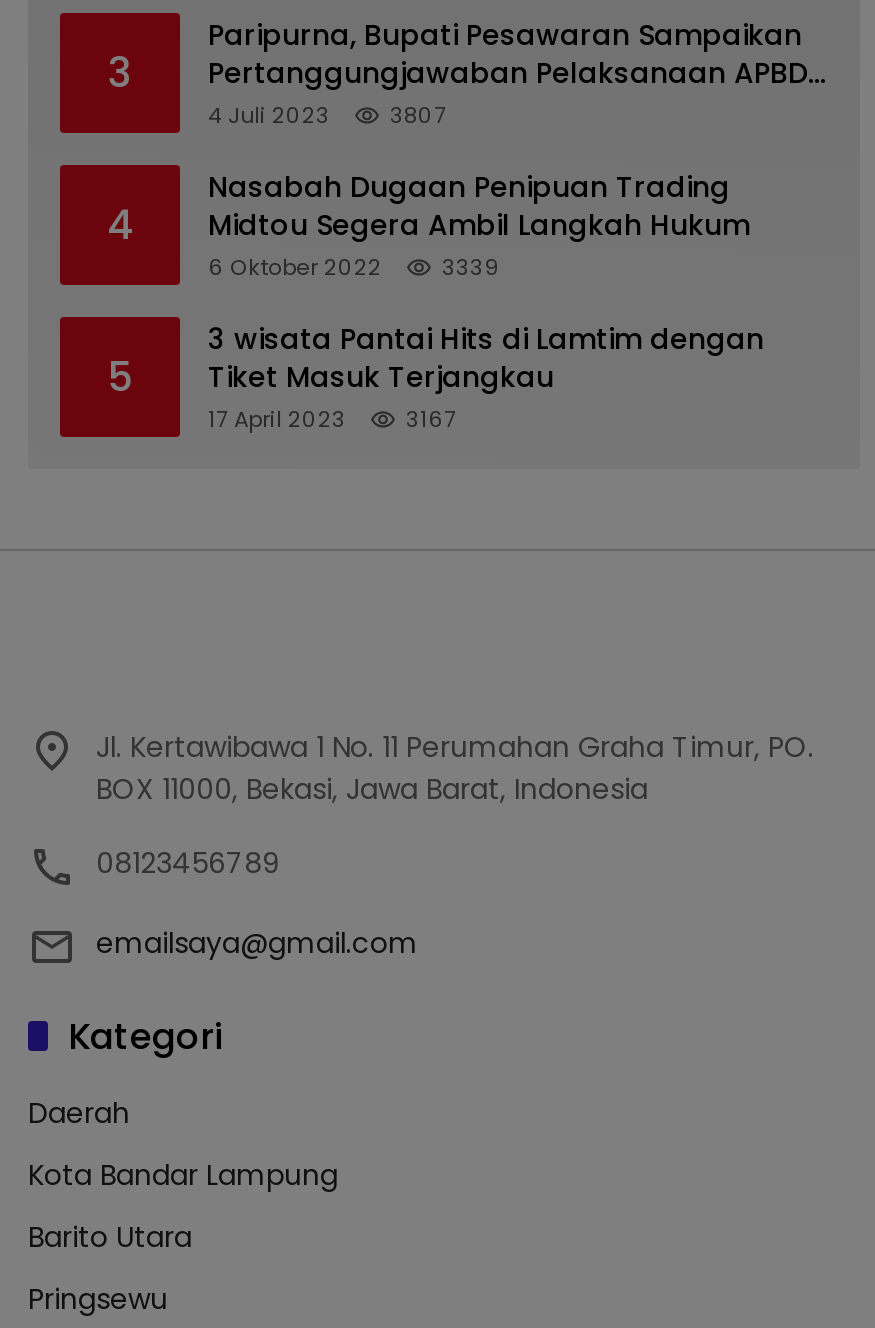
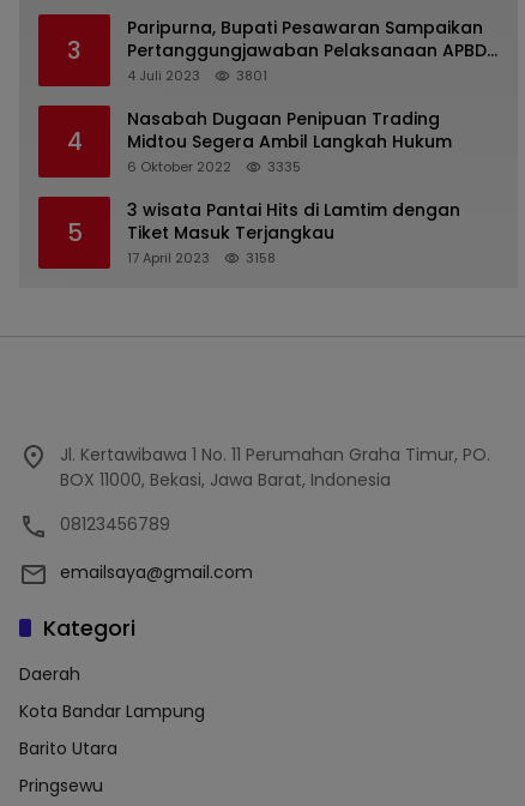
[390,99,446,131] 3807 -> [236,66,267,85] 3801
[208,251,498,283] 6 Oktober 2022 3339 -> [127,157,301,176] 6 Oktober 2022 3335
[208,403,456,435] 17 April 2023 3167 -> [127,248,276,267] 17 April 2023 3158

